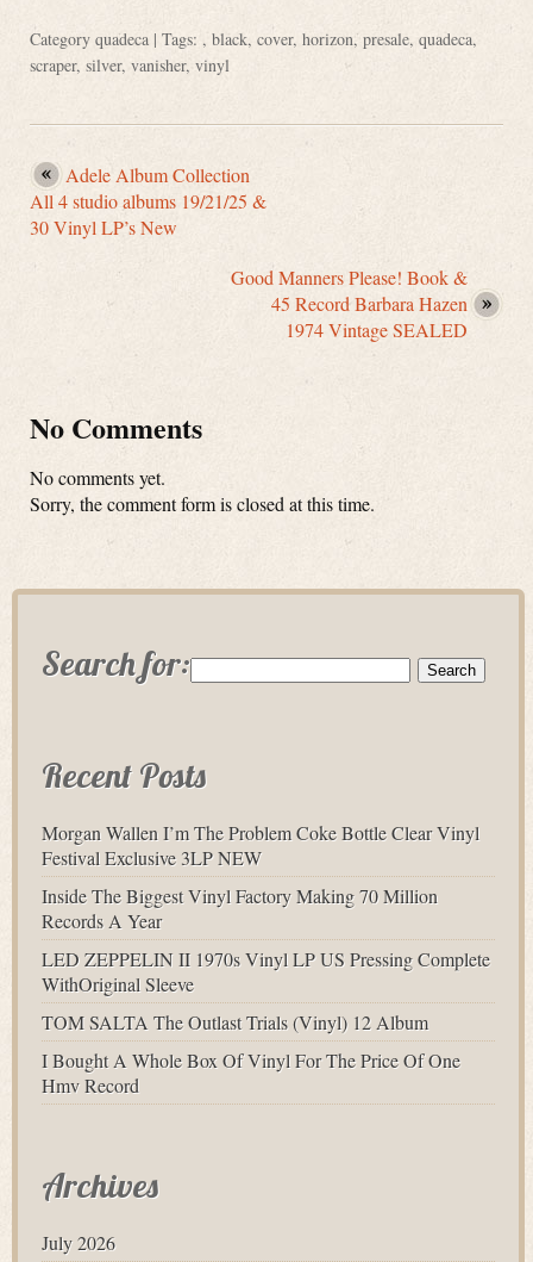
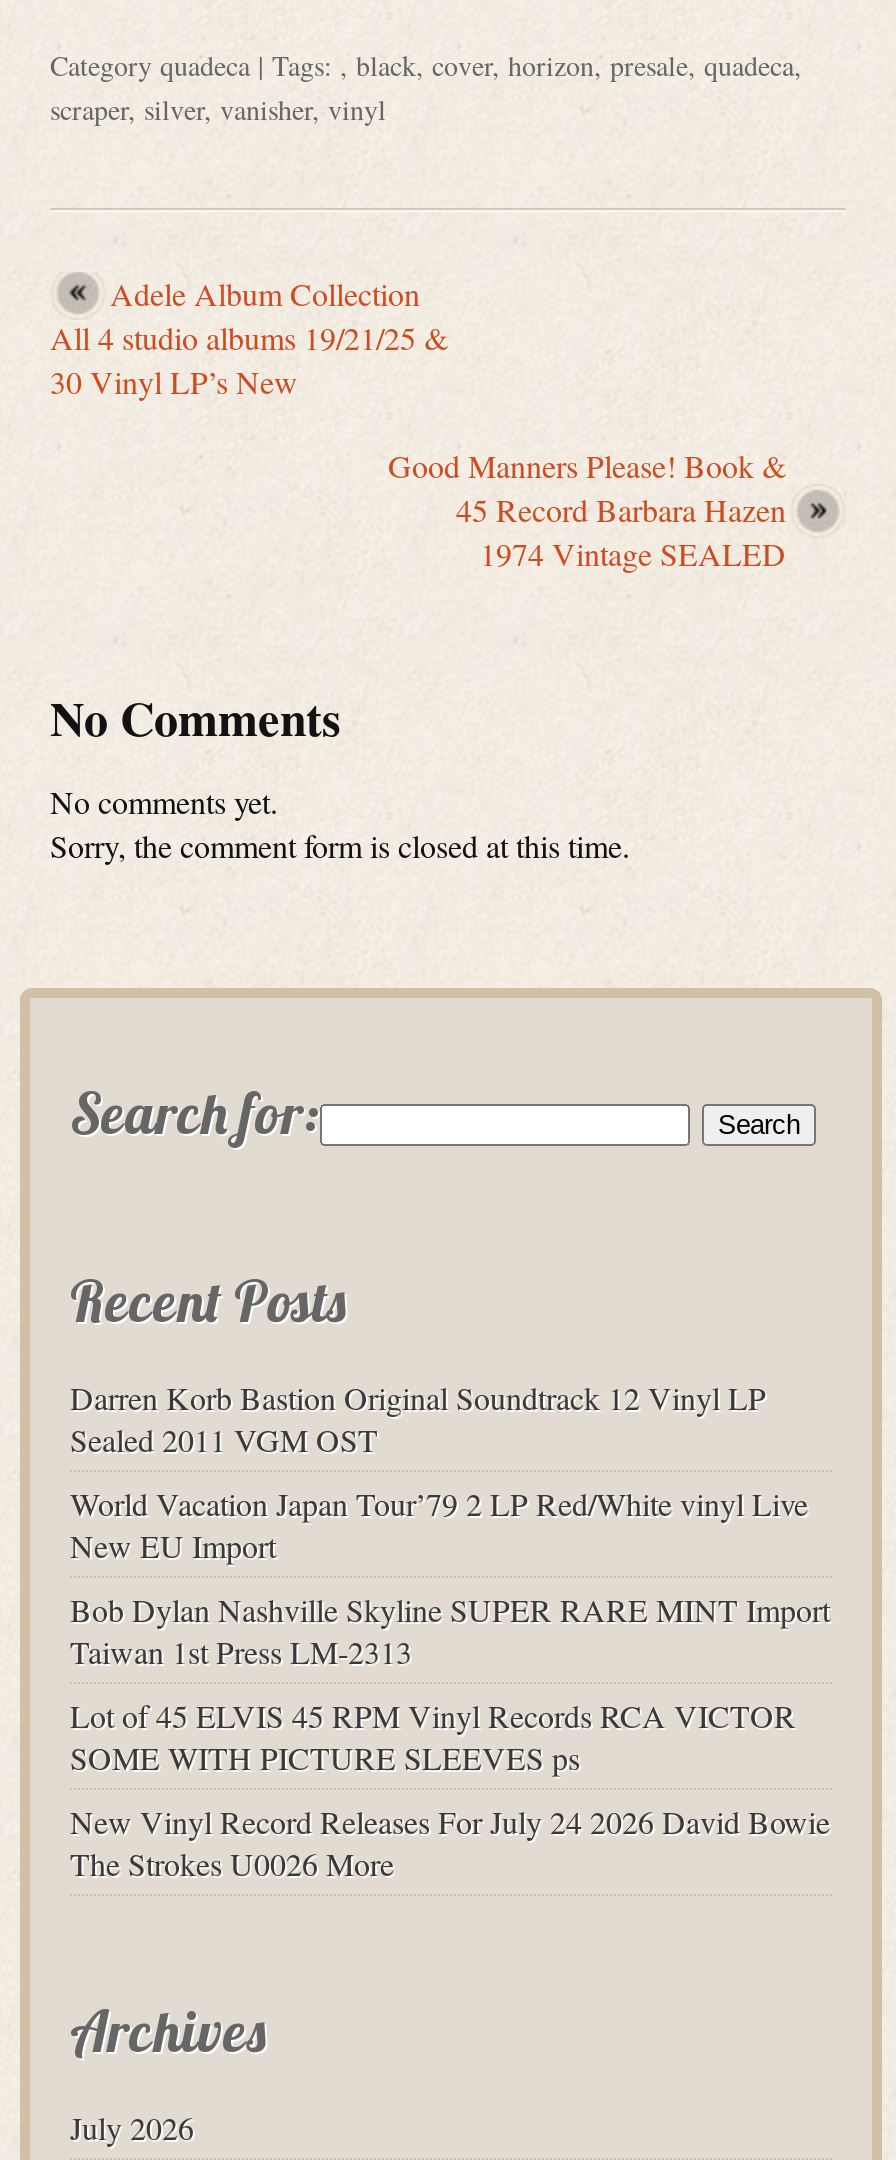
[42,820,479,870] Morgan Wallen I’m The Problem Coke Bottle Clear Vinyl | Festival Exclusive 3LP NEW -> [70,1376,766,1460] Darren Korb Bastion Original Soundtrack 12 Vinyl LP | Sealed 2011 VGM OST
[42,883,438,933] Inside The Biggest Vinyl Factory Making 70 Million | Records A Year -> [70,1482,808,1566] World Vacation Japan Tour’79 2 LP Red/White vinyl Live | New EU Import
[42,946,490,996] LED ZEPPELIN II 1970s Vinyl LP US Pressing Complete | WithOriginal Sleeve -> [70,1588,830,1672] Bob Dylan Nashville Skyline SUPER RARE MINT Import | Taiwan 1st Press LM-2313
[42,1009,428,1034] TOM SALTA The Outlast Trials (Vinyl) 12 Album -> [70,1694,796,1778] Lot of 45 ELVIS 45 RPM Vinyl Records RCA VICTOR | SOME WITH PICTURE SLEEVES ps
[42,1047,460,1098] I Bought A Whole Box Of Vinyl For The Price Of One | Hmv Record -> [70,1800,830,1884] New Vinyl Record Releases For July 24 2026 David Bowie | The Strokes U0026 More

